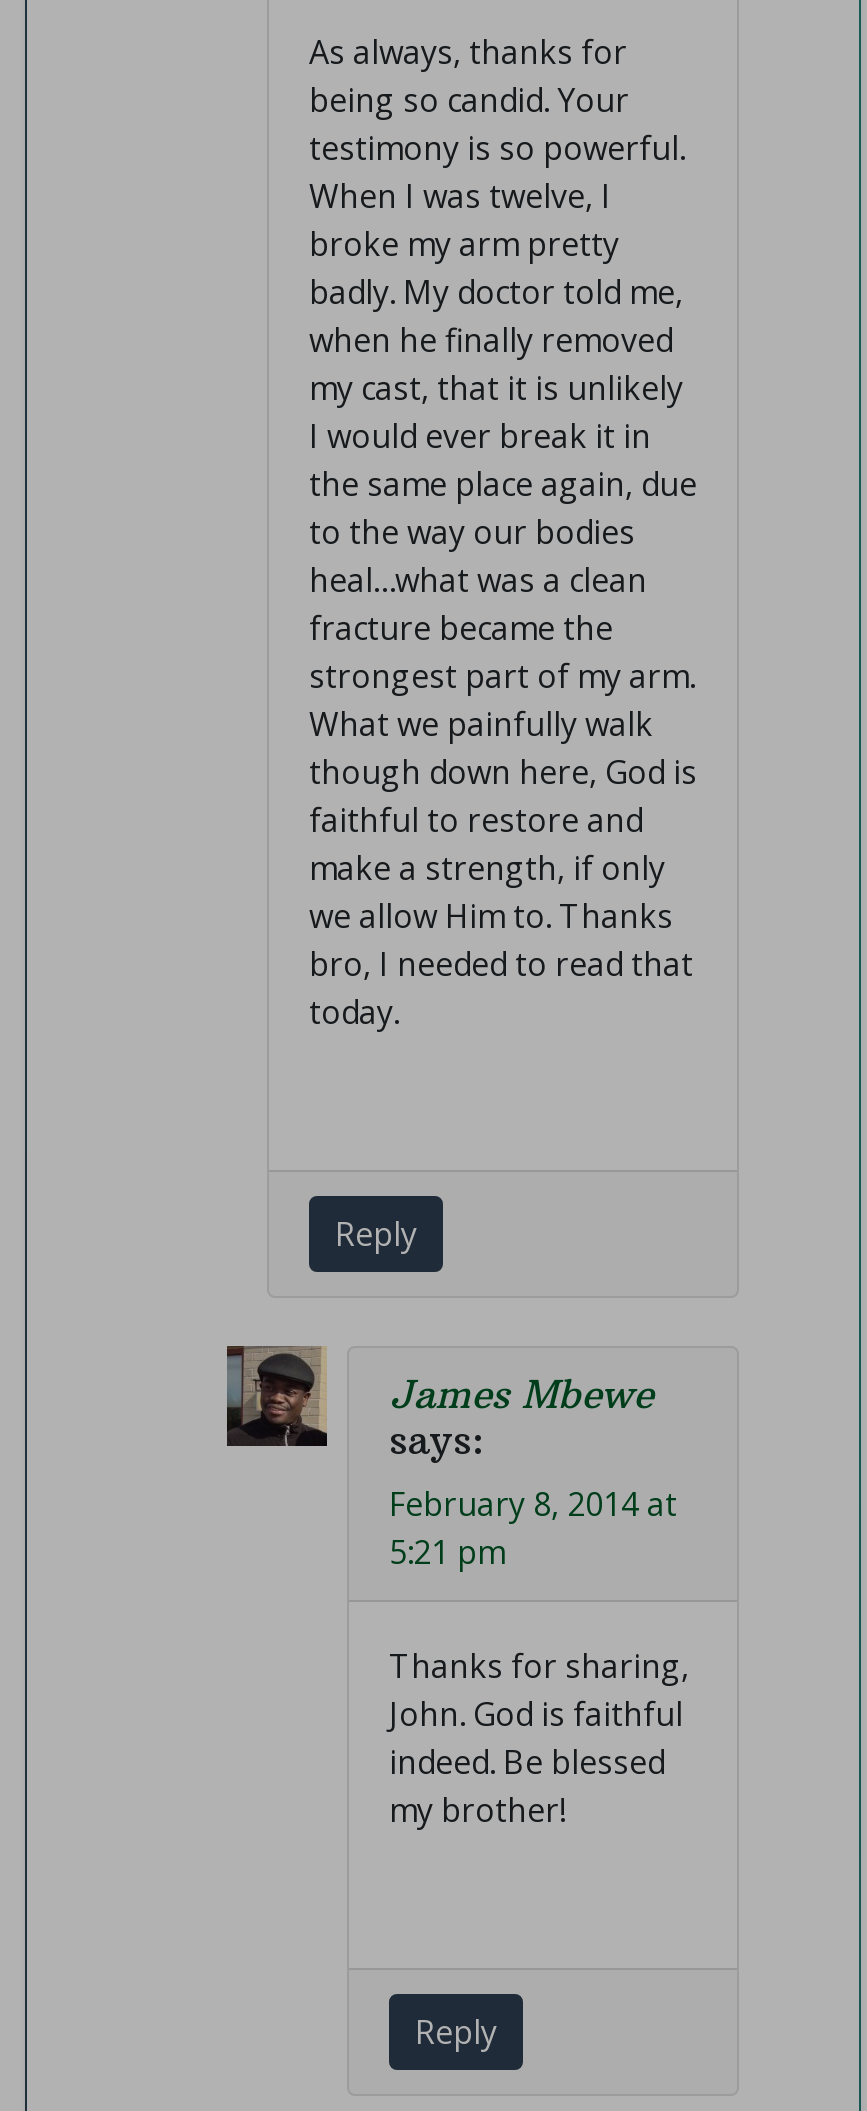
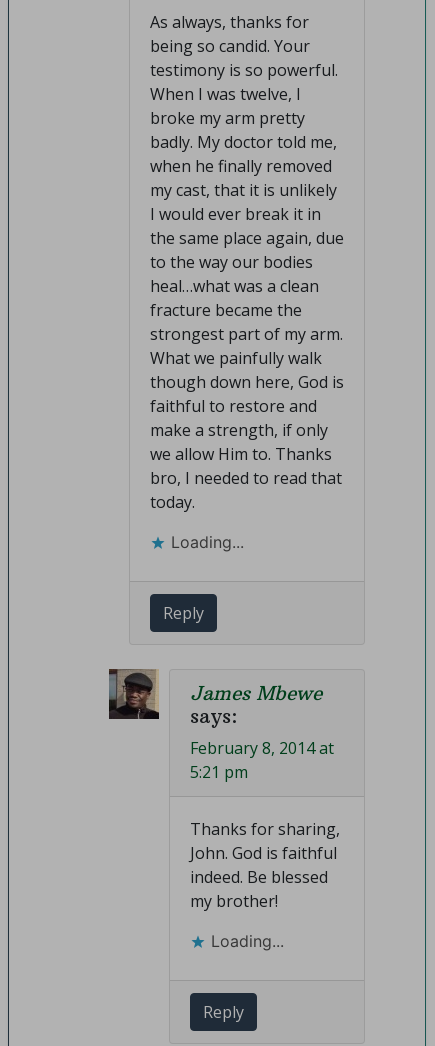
none -> [171,532,244,552] Loading...
none -> [211,931,284,951] Loading...

